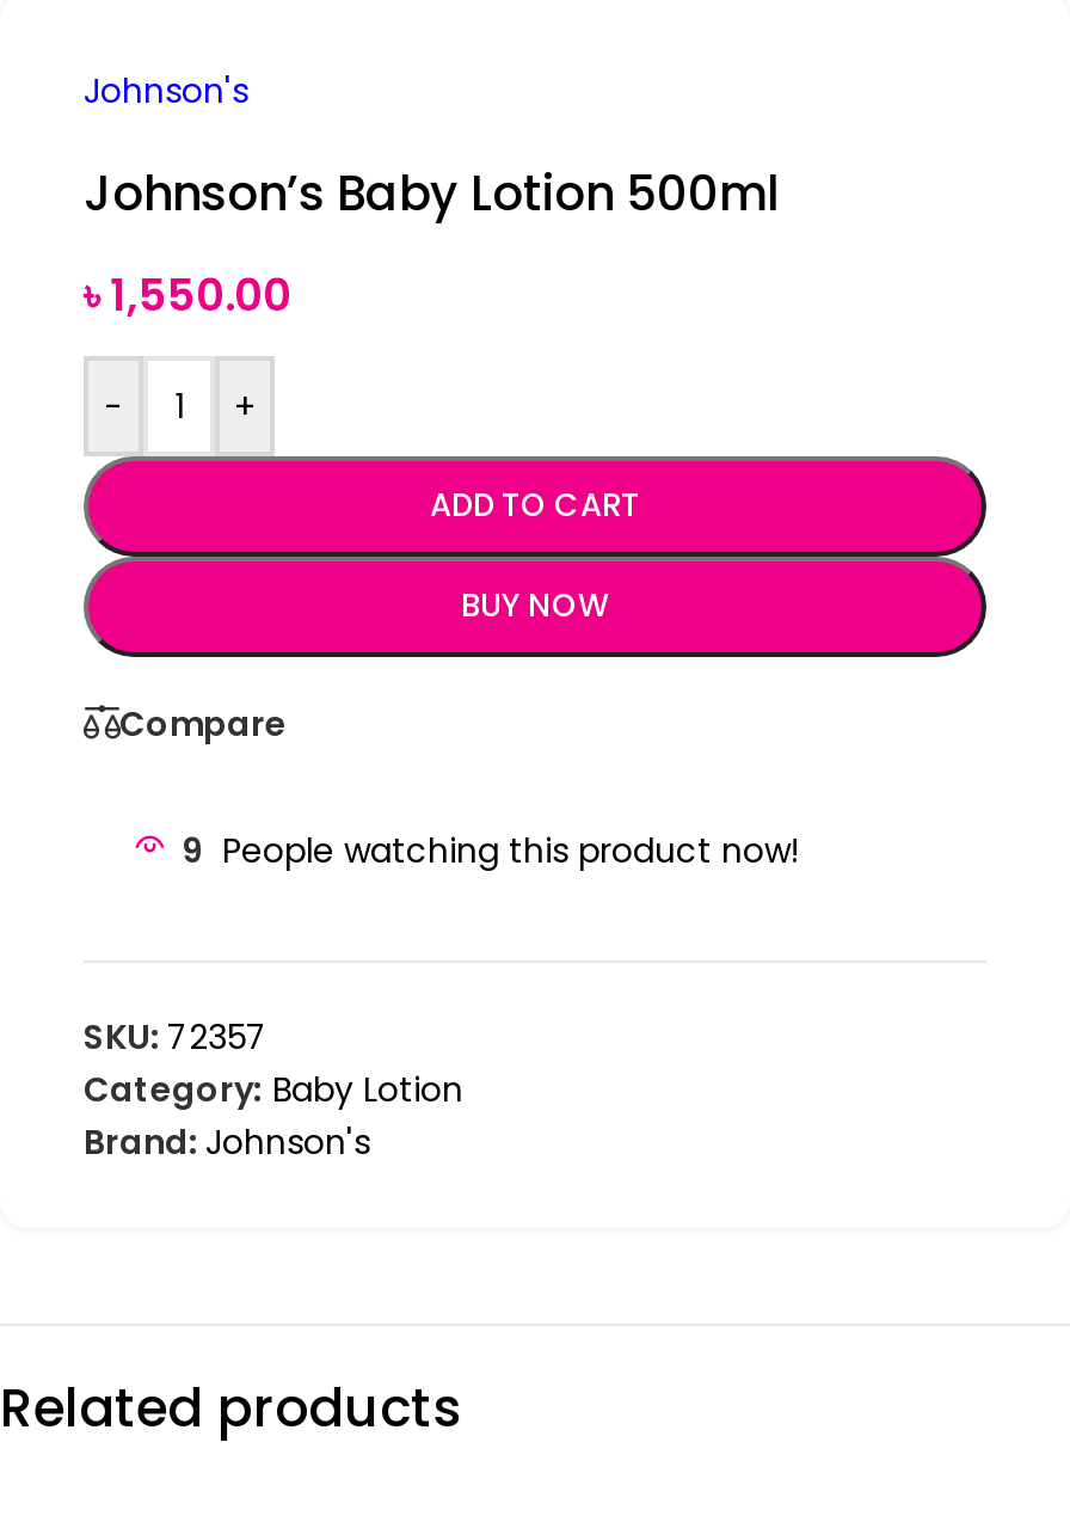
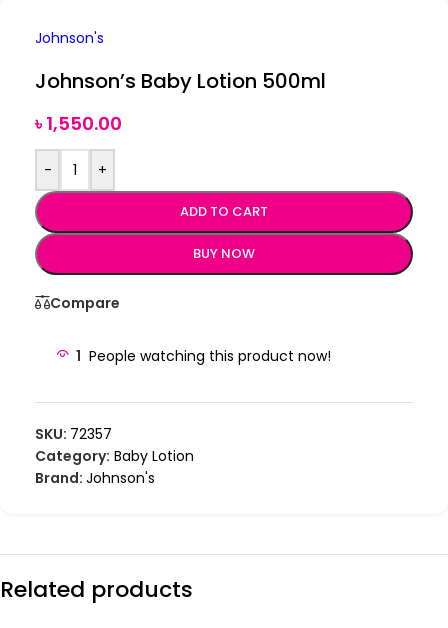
[182,827,800,874] 9 People watching this product now! -> [76,346,331,366] 1 People watching this product now!

